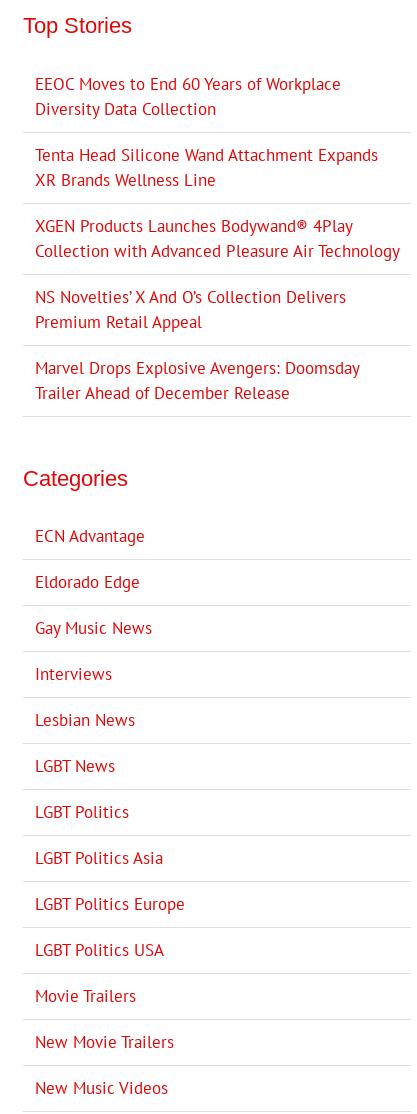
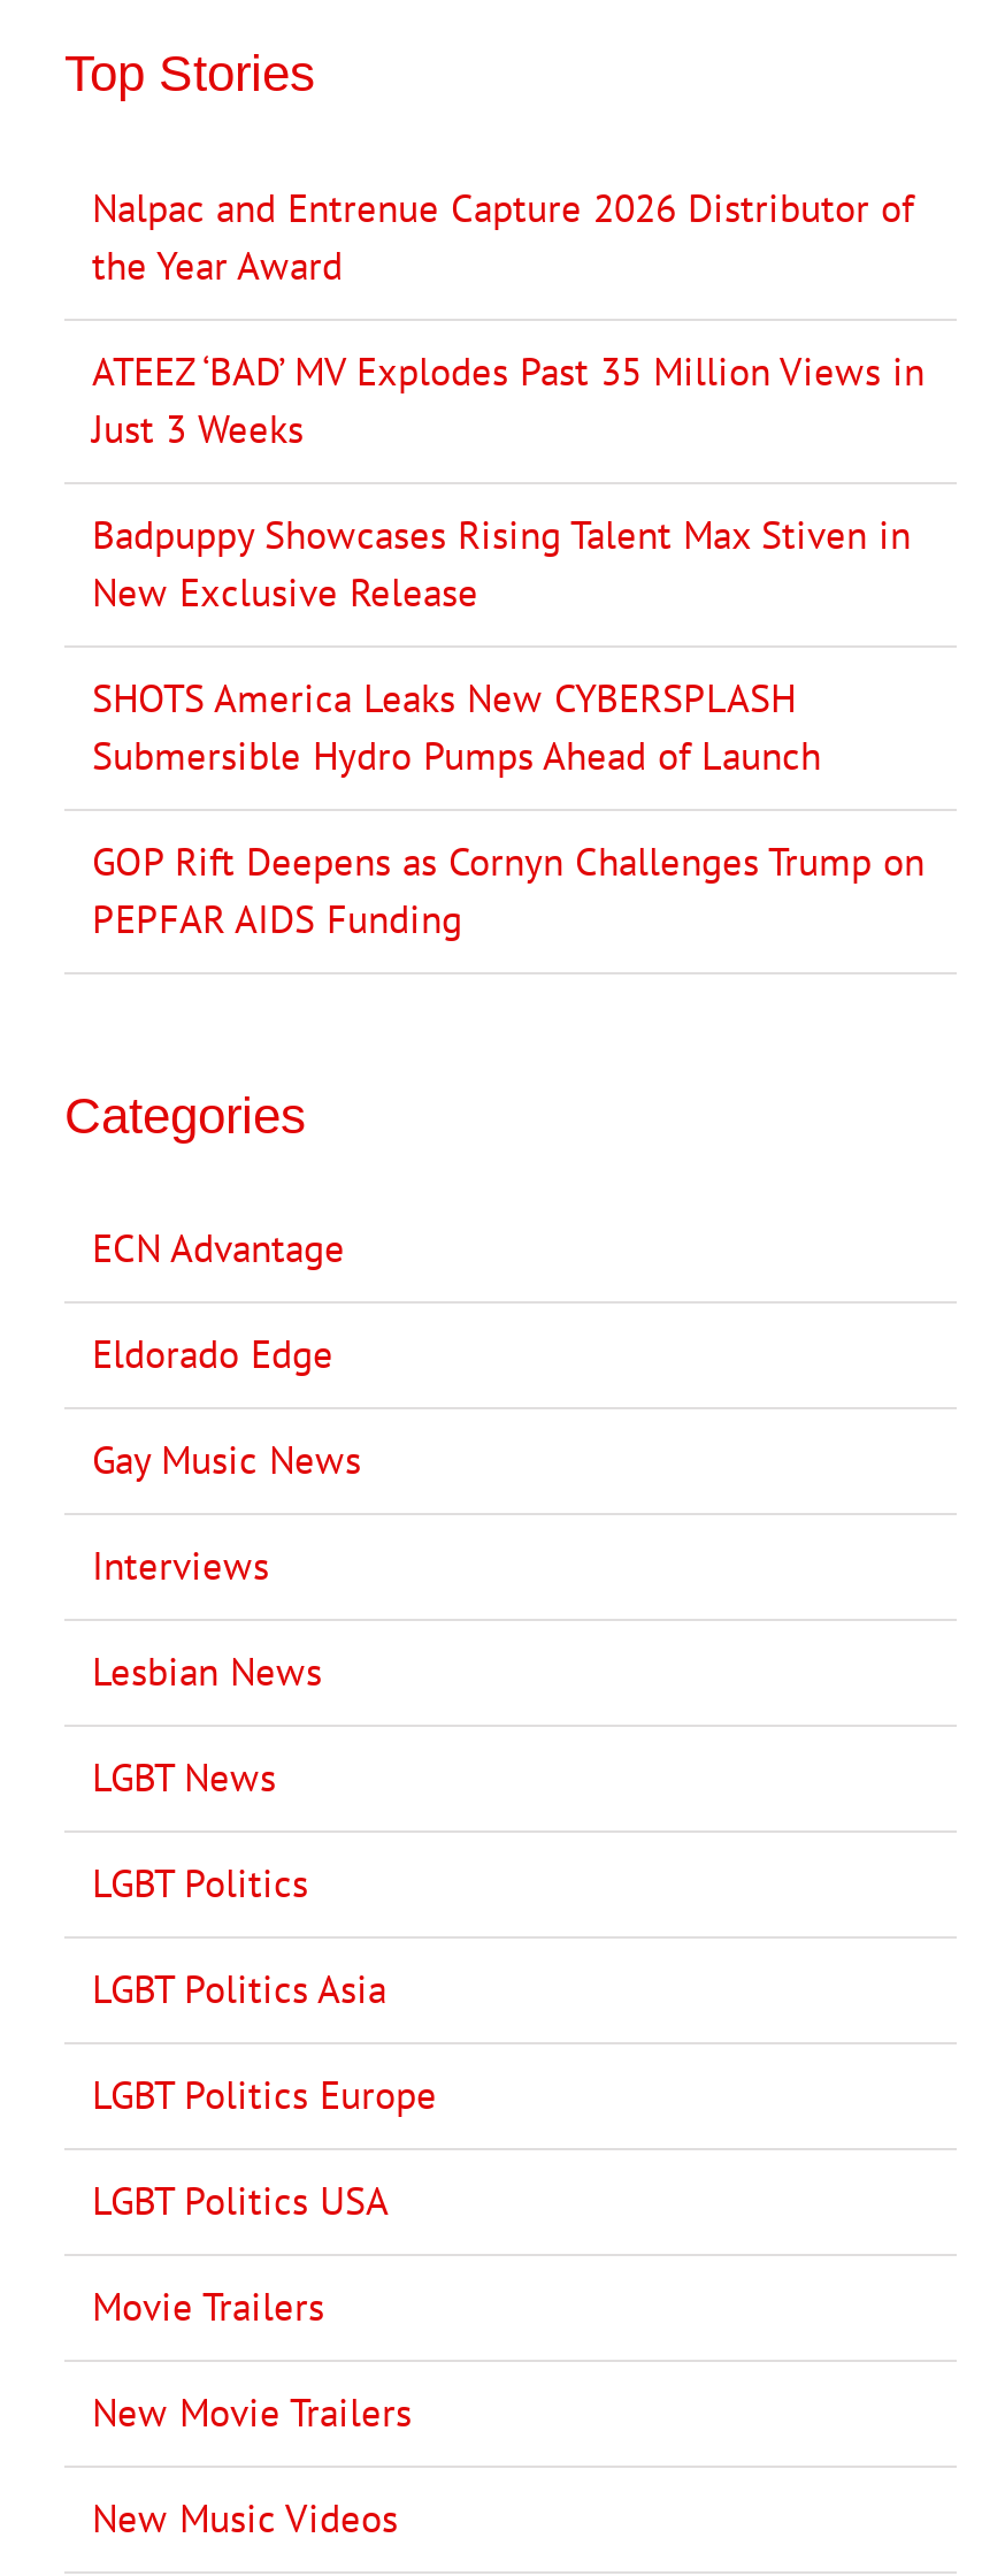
[35,73,341,120] EEOC Moves to End 60 Years of Workplace | Diversity Data Collection -> [92,182,913,290] Nalpac and Entrenue Capture 2026 Distributor of | the Year Award
[35,144,378,191] Tenta Head Silicone Wand Attachment Expands | XR Brands Wellness Line -> [92,346,925,454] ATEEZ ‘BAD’ MV Explodes Past 35 Million Views in | Just 3 Weeks
[35,215,400,262] XGEN Products Launches Bodywand® 4Play | Collection with Advanced Pleasure Air Technology -> [92,509,911,617] Badpuppy Showcases Rising Talent Max Stiven in | New Exclusive Release
[35,286,346,333] NS Novelties’ X And O’s Collection Delivers | Premium Retail Appeal -> [92,672,821,781] SHOTS America Leaks New CYBERSPLASH | Submersible Hydro Pumps Ahead of Launch
[35,357,359,404] Marvel Drops Explosive Avengers: Doomsday | Trailer Ahead of December Release -> [92,836,925,944] GOP Rift Deepens as Cornyn Challenges Trump on | PEPFAR AIDS Funding

